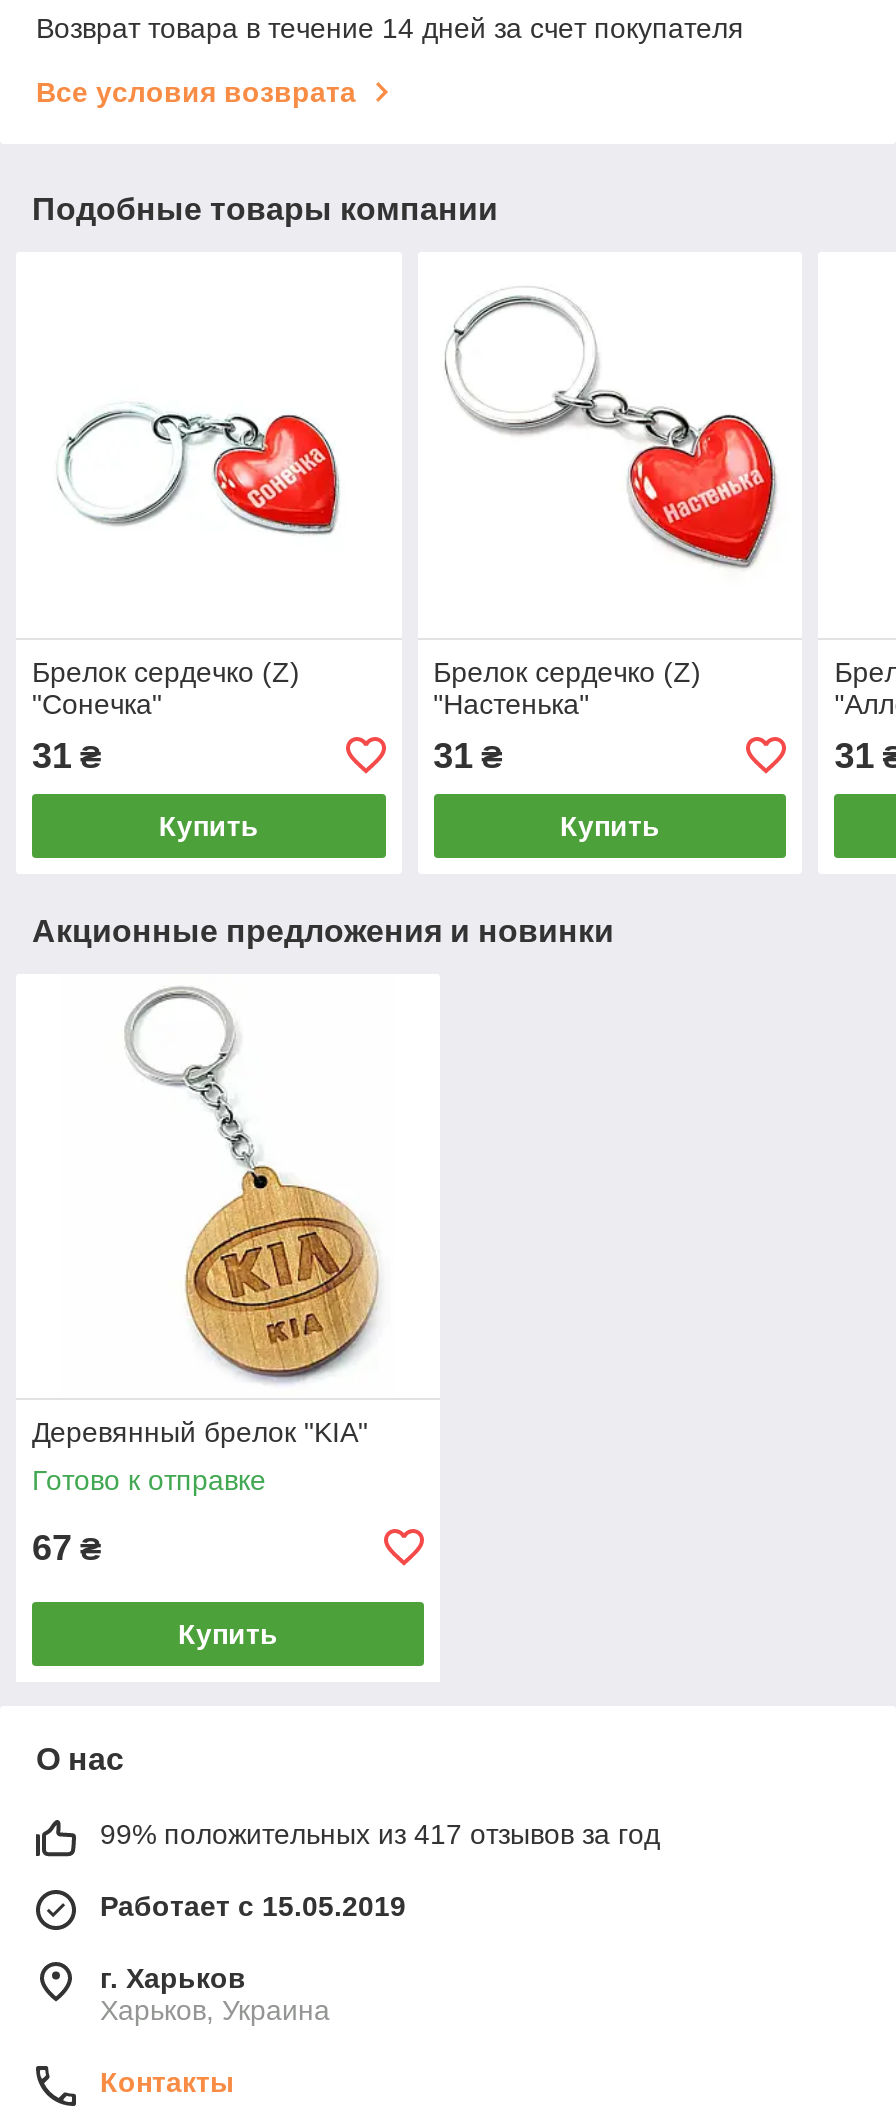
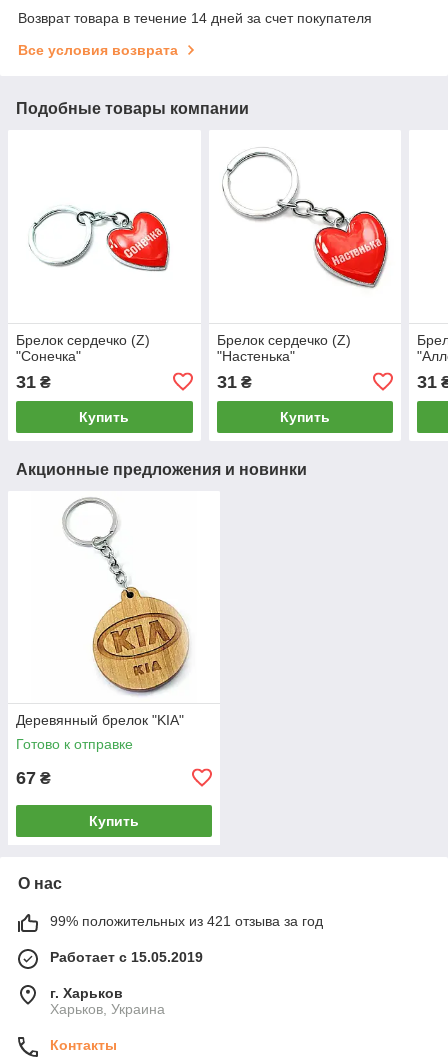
[100,1818,660,1850] 99% положительных из 417 отзывов за год -> [50,913,323,929] 99% положительных из 421 отзыва за год

